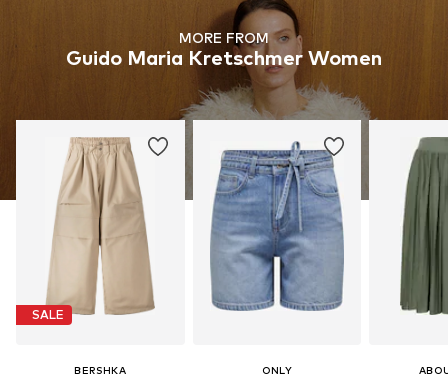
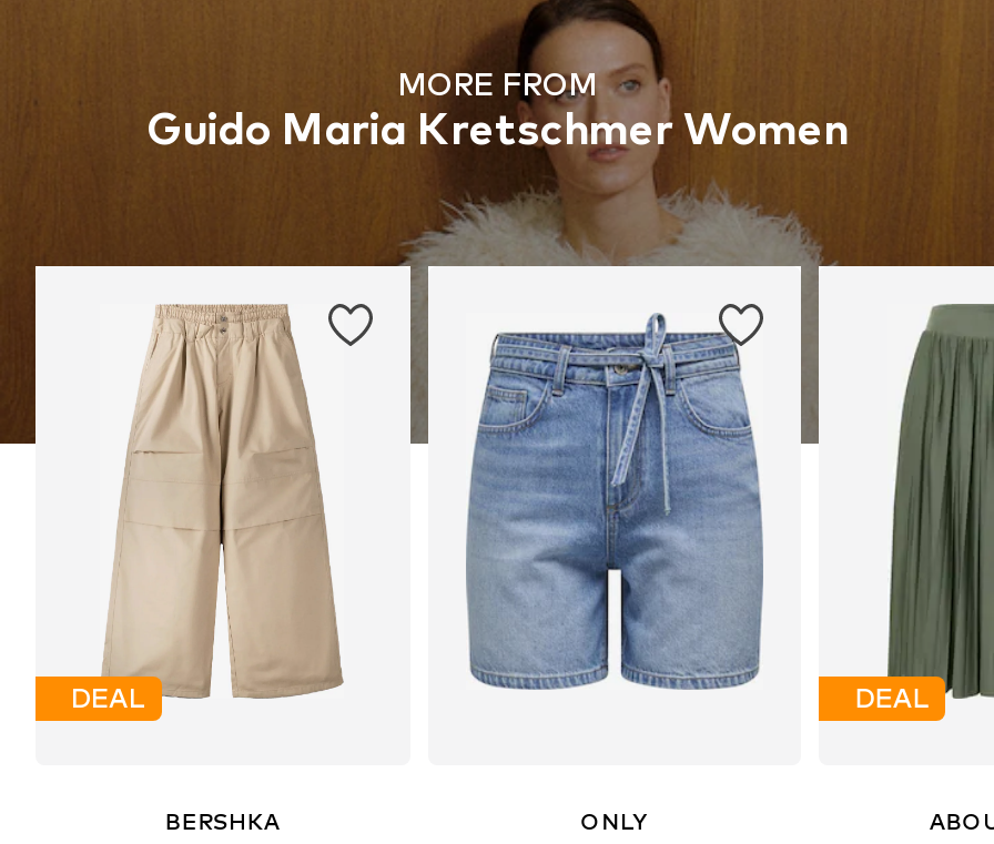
none -> [855,682,928,715] DEAL
[32,307,64,322] SALE -> [71,682,144,715] DEAL

